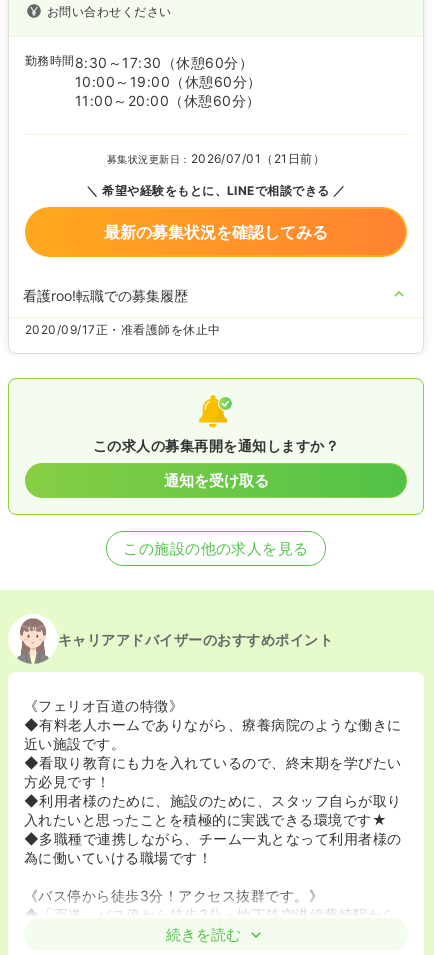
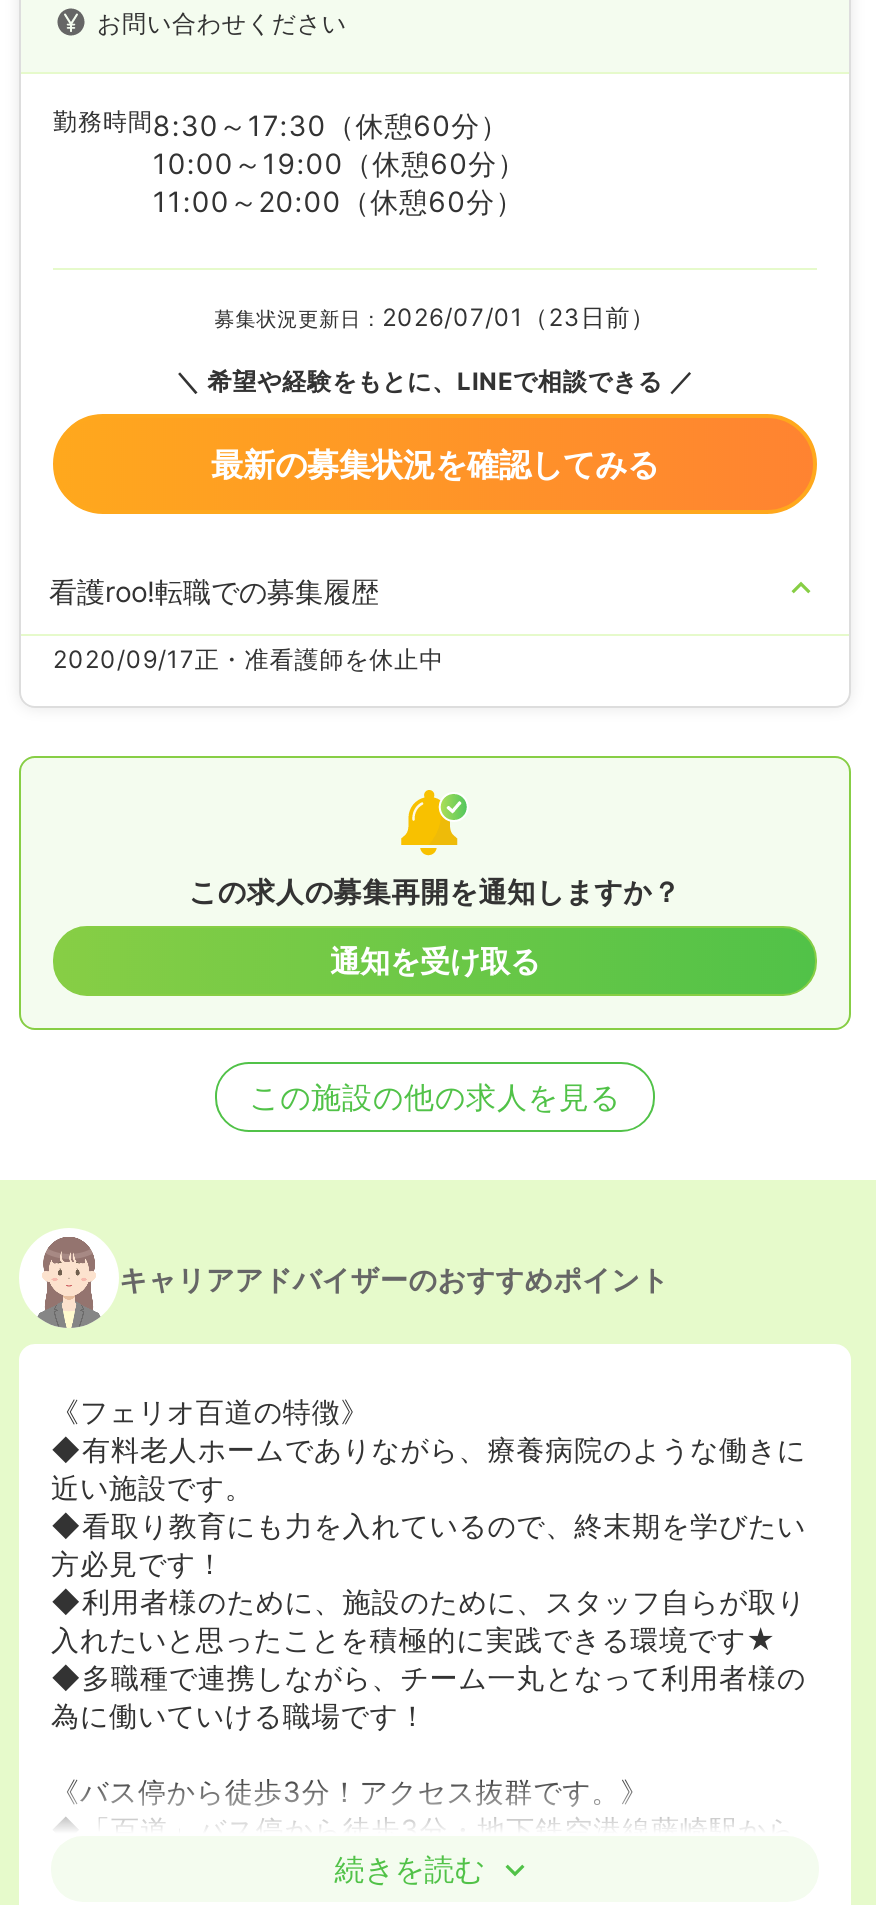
[107,151,325,166] 募集状況更新日：2026/07/01（21日前） -> [214,302,656,332] 募集状況更新日：2026/07/01（23日前）

